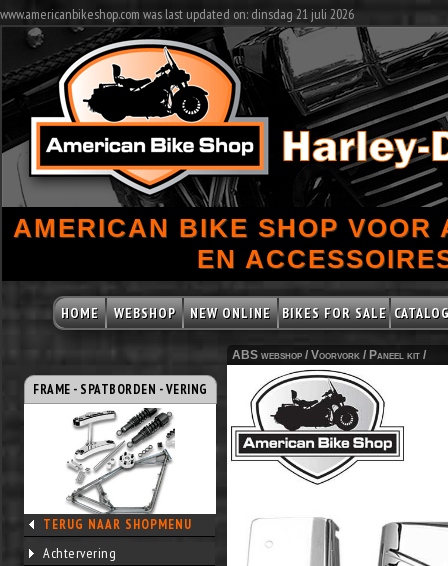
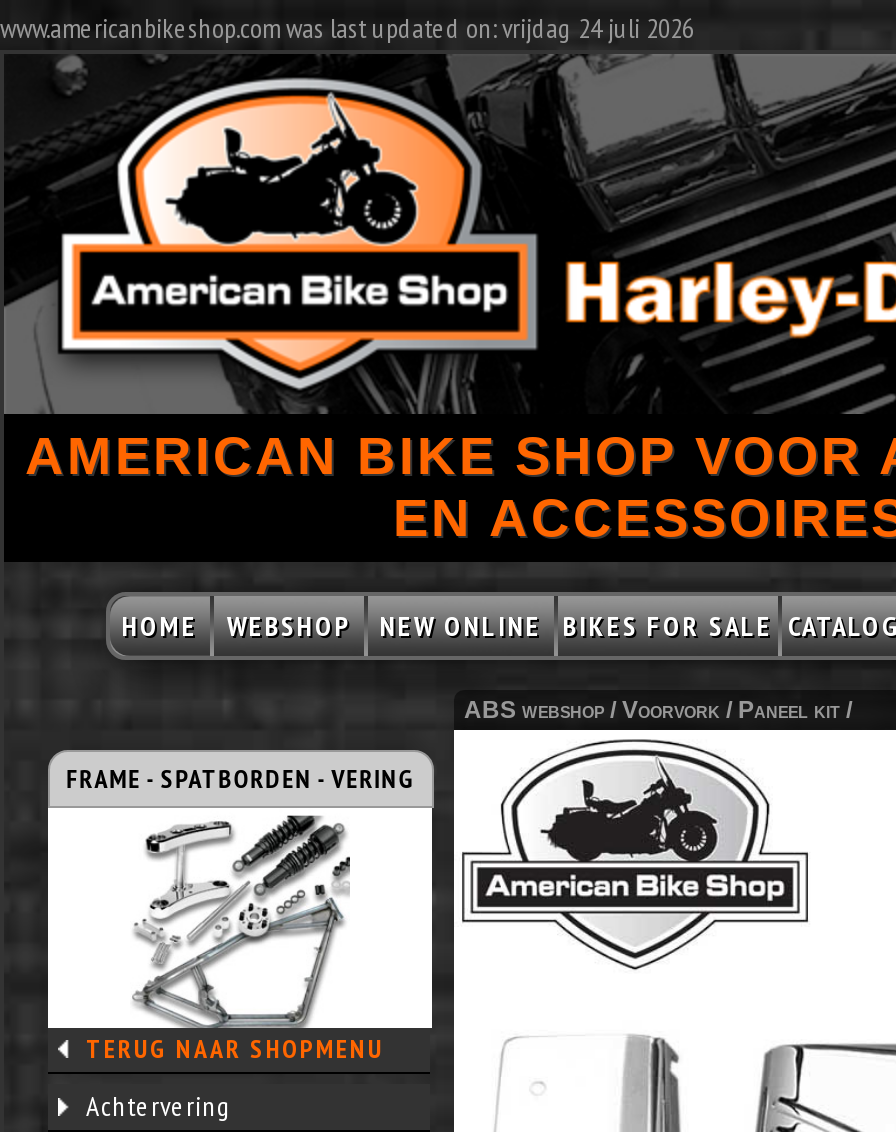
[0,5,354,23] www.americanbikeshop.com was last updated on: dinsdag 21 juli 2026 -> [0,10,694,46] www.americanbikeshop.com was last updated on: vrijdag 24 juli 2026

